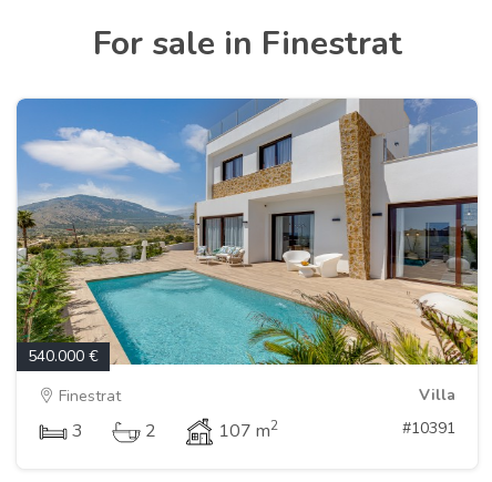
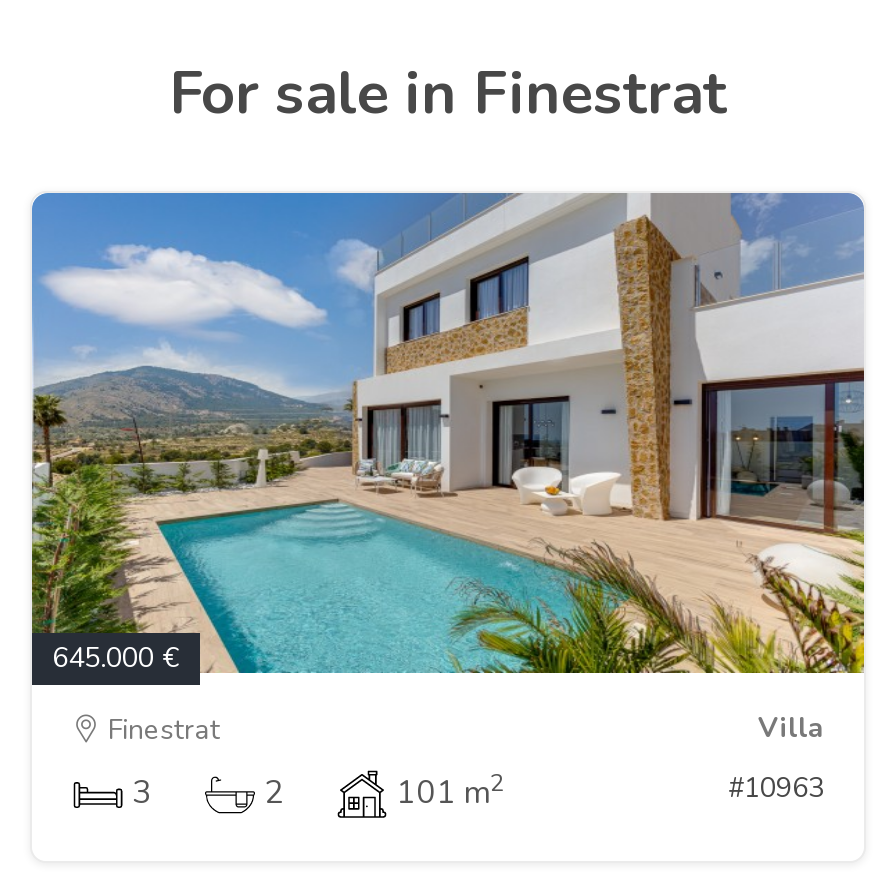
[28,346,99,367] 540.000 € -> [52,639,180,677] 645.000 €
[214,417,278,443] 107 m2 -> [388,767,504,815] 101 m2
[402,418,455,439] #10391 -> [728,769,824,807] #10963

